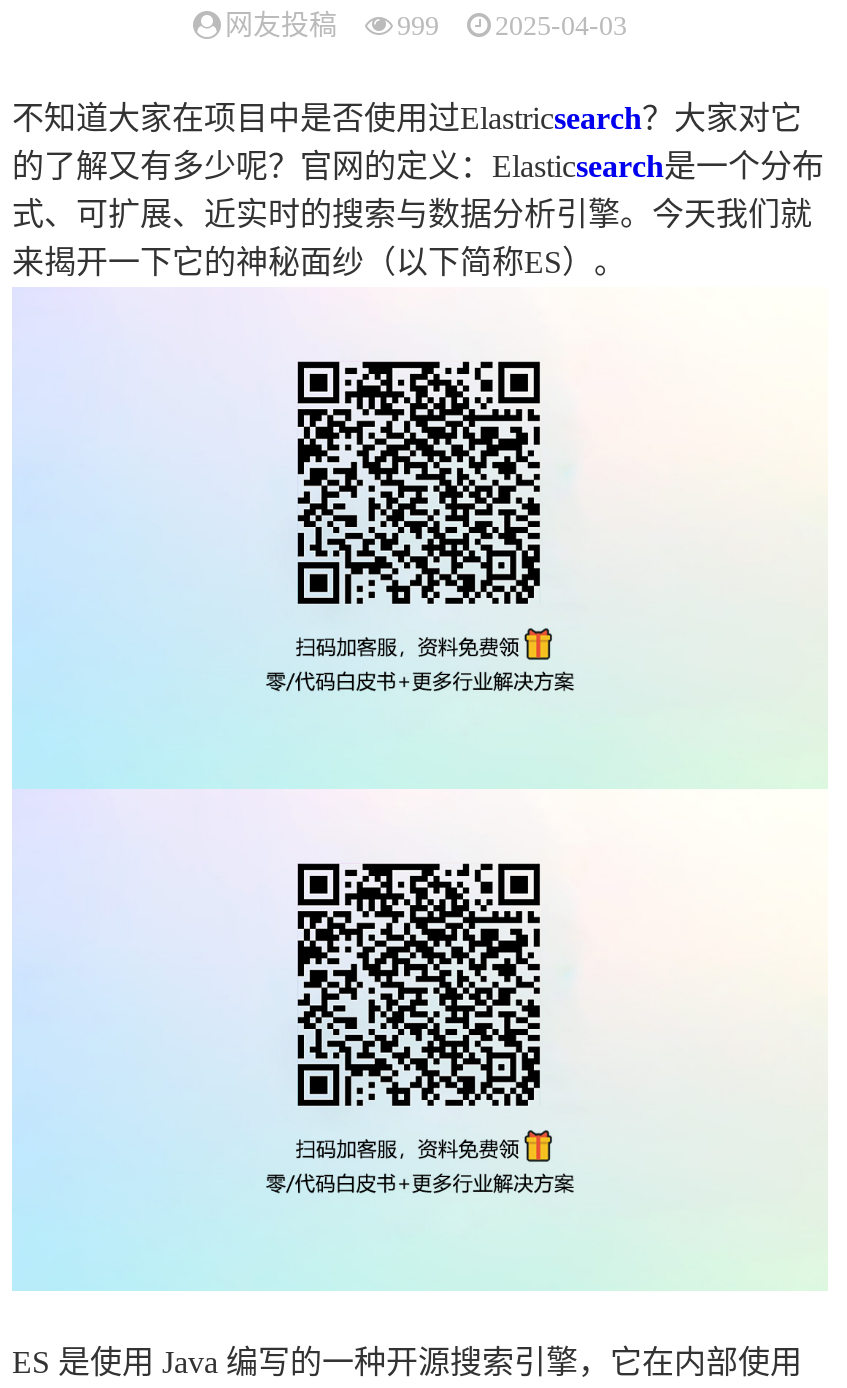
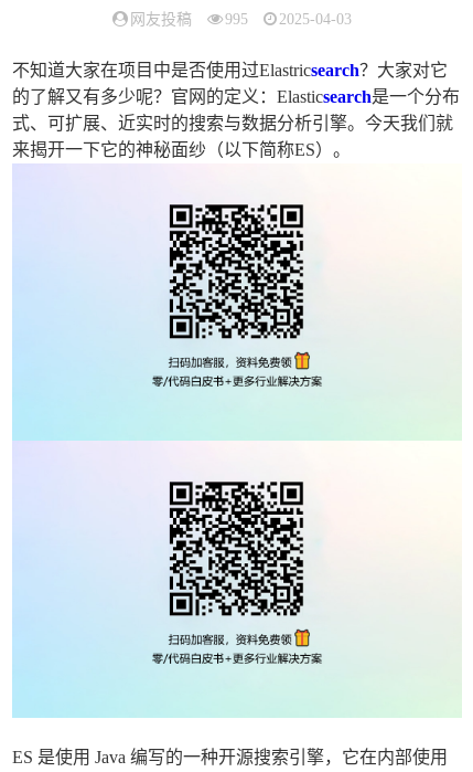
[225,11,627,41] 网友投稿 999 2025-04-03 -> [130,11,351,28] 网友投稿 995 2025-04-03

